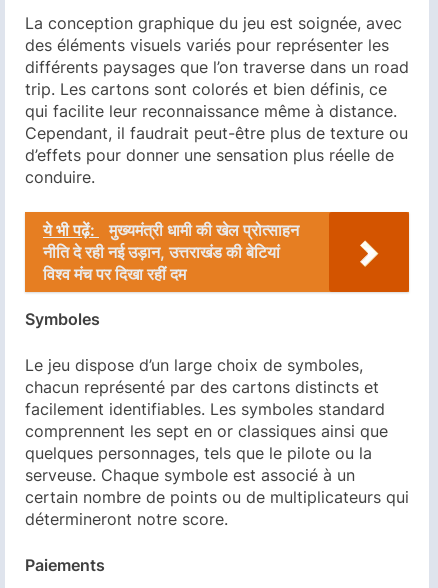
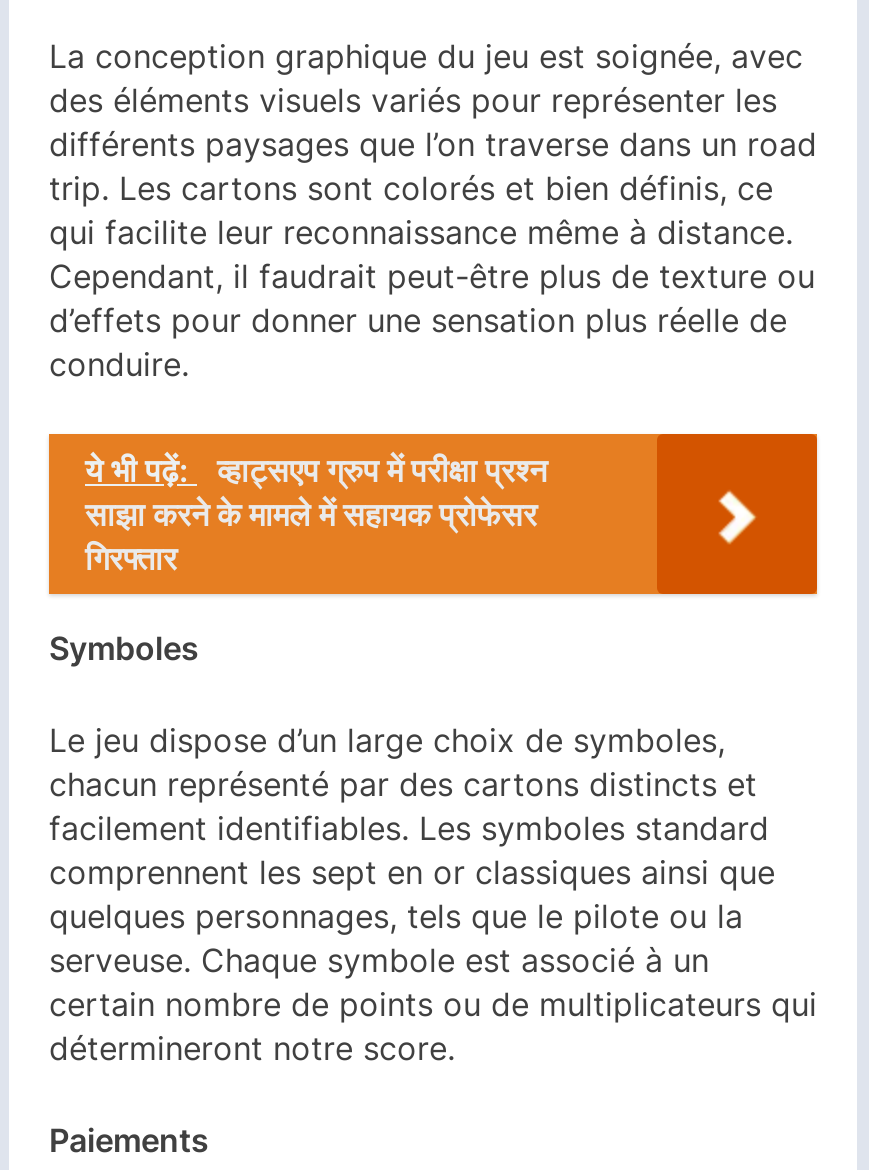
[43,220,299,284] ये भी पढ़ें: मुख्यमंत्री धामी की खेल प्रोत्साहन | नीति दे रही नई उड़ान, उत्तराखंड की बेटियां | विश्व मंच पर दिखा रहीं दम -> [85,449,547,577] ये भी पढ़ें: व्हाट्सएप ग्रुप में परीक्षा प्रश्न | साझा करने के मामले में सहायक प्रोफेसर | गिरफ्तार

